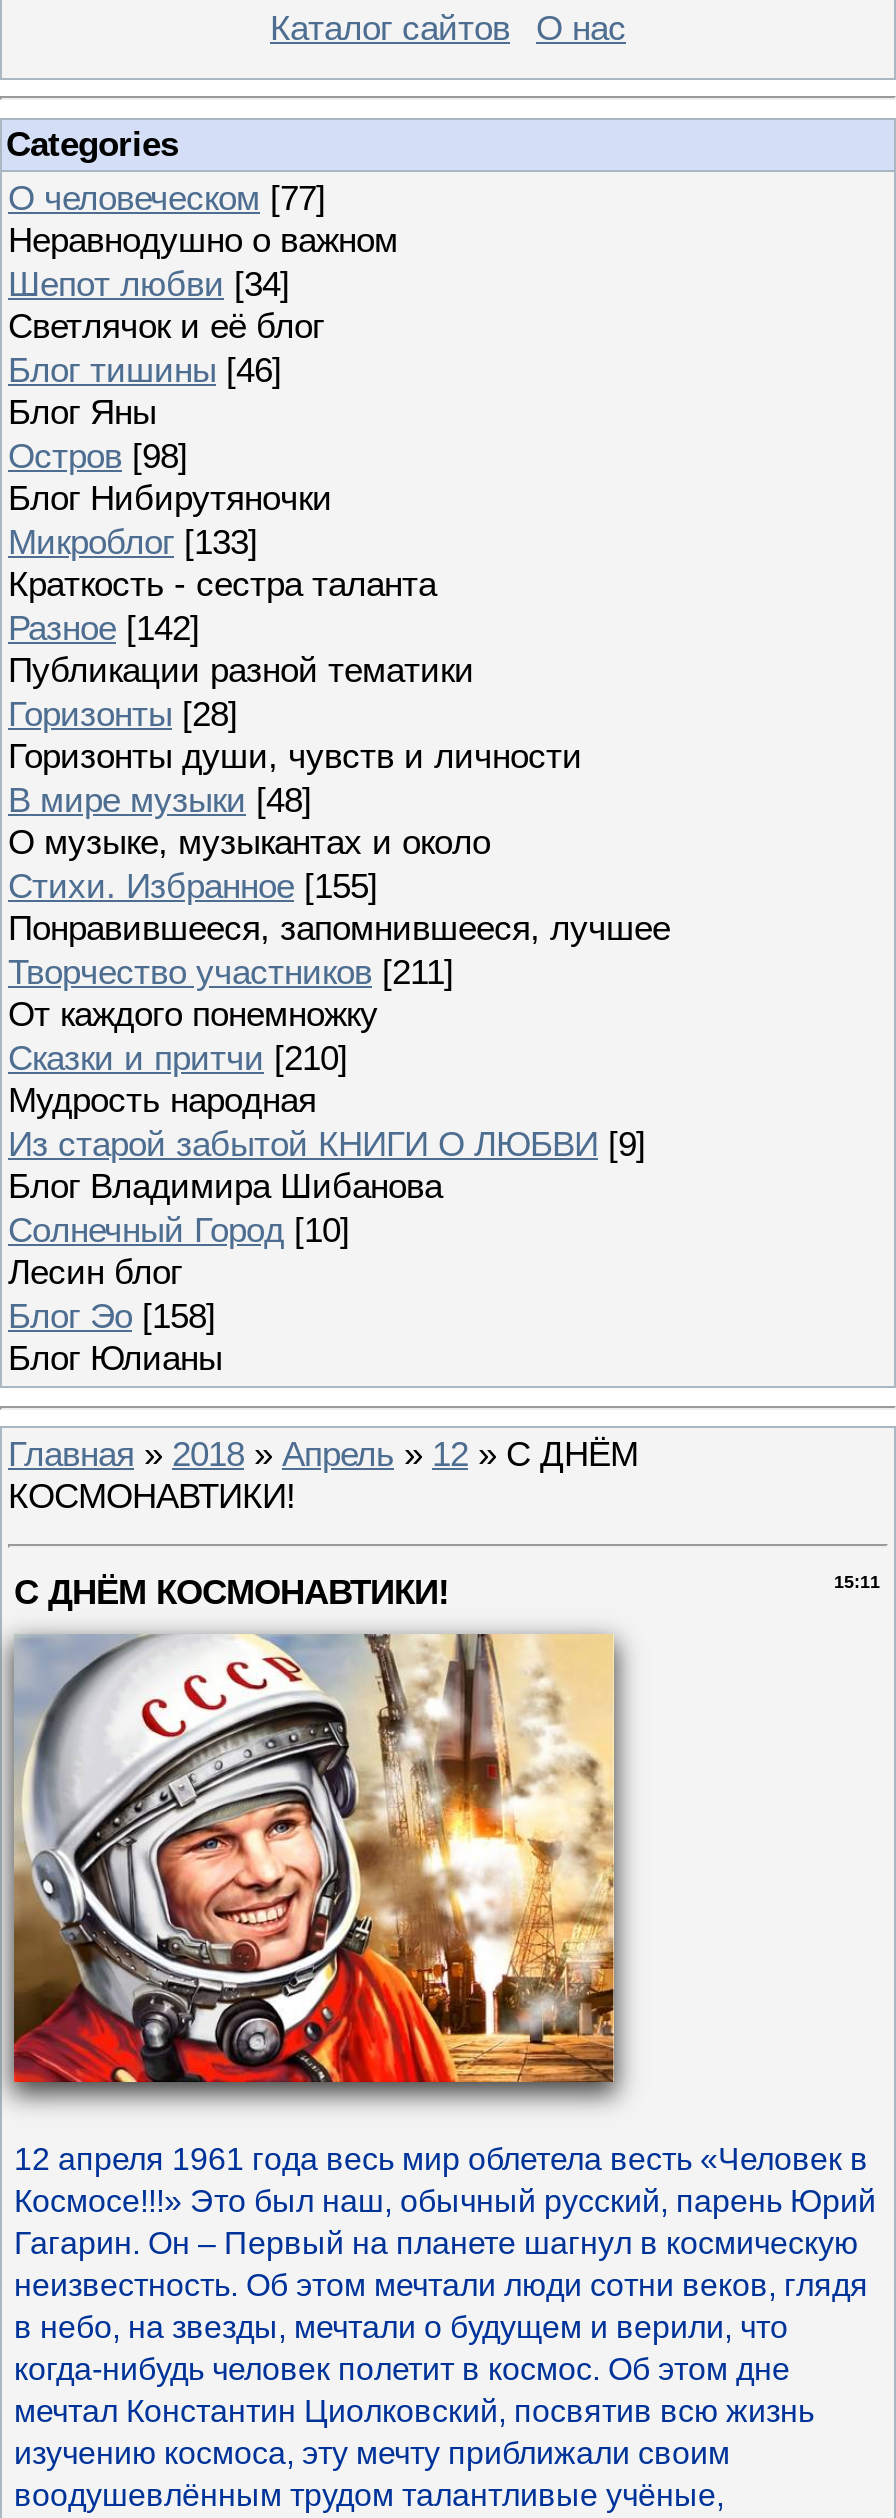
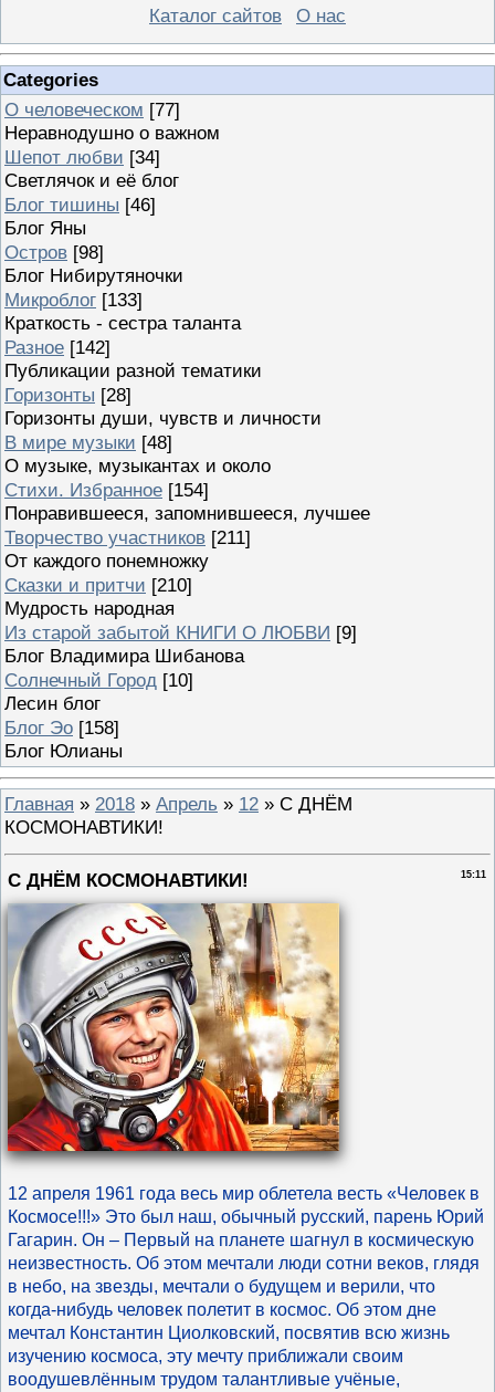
[8,866,378,906] Стихи. Избранное [155] -> [4,479,209,501] Стихи. Избранное [154]

